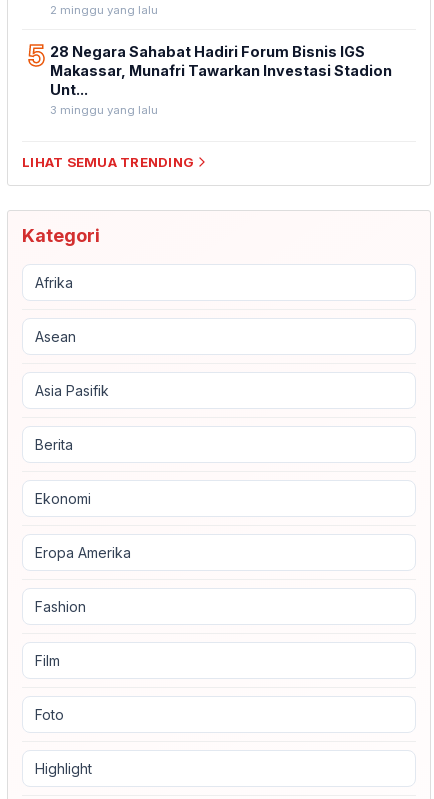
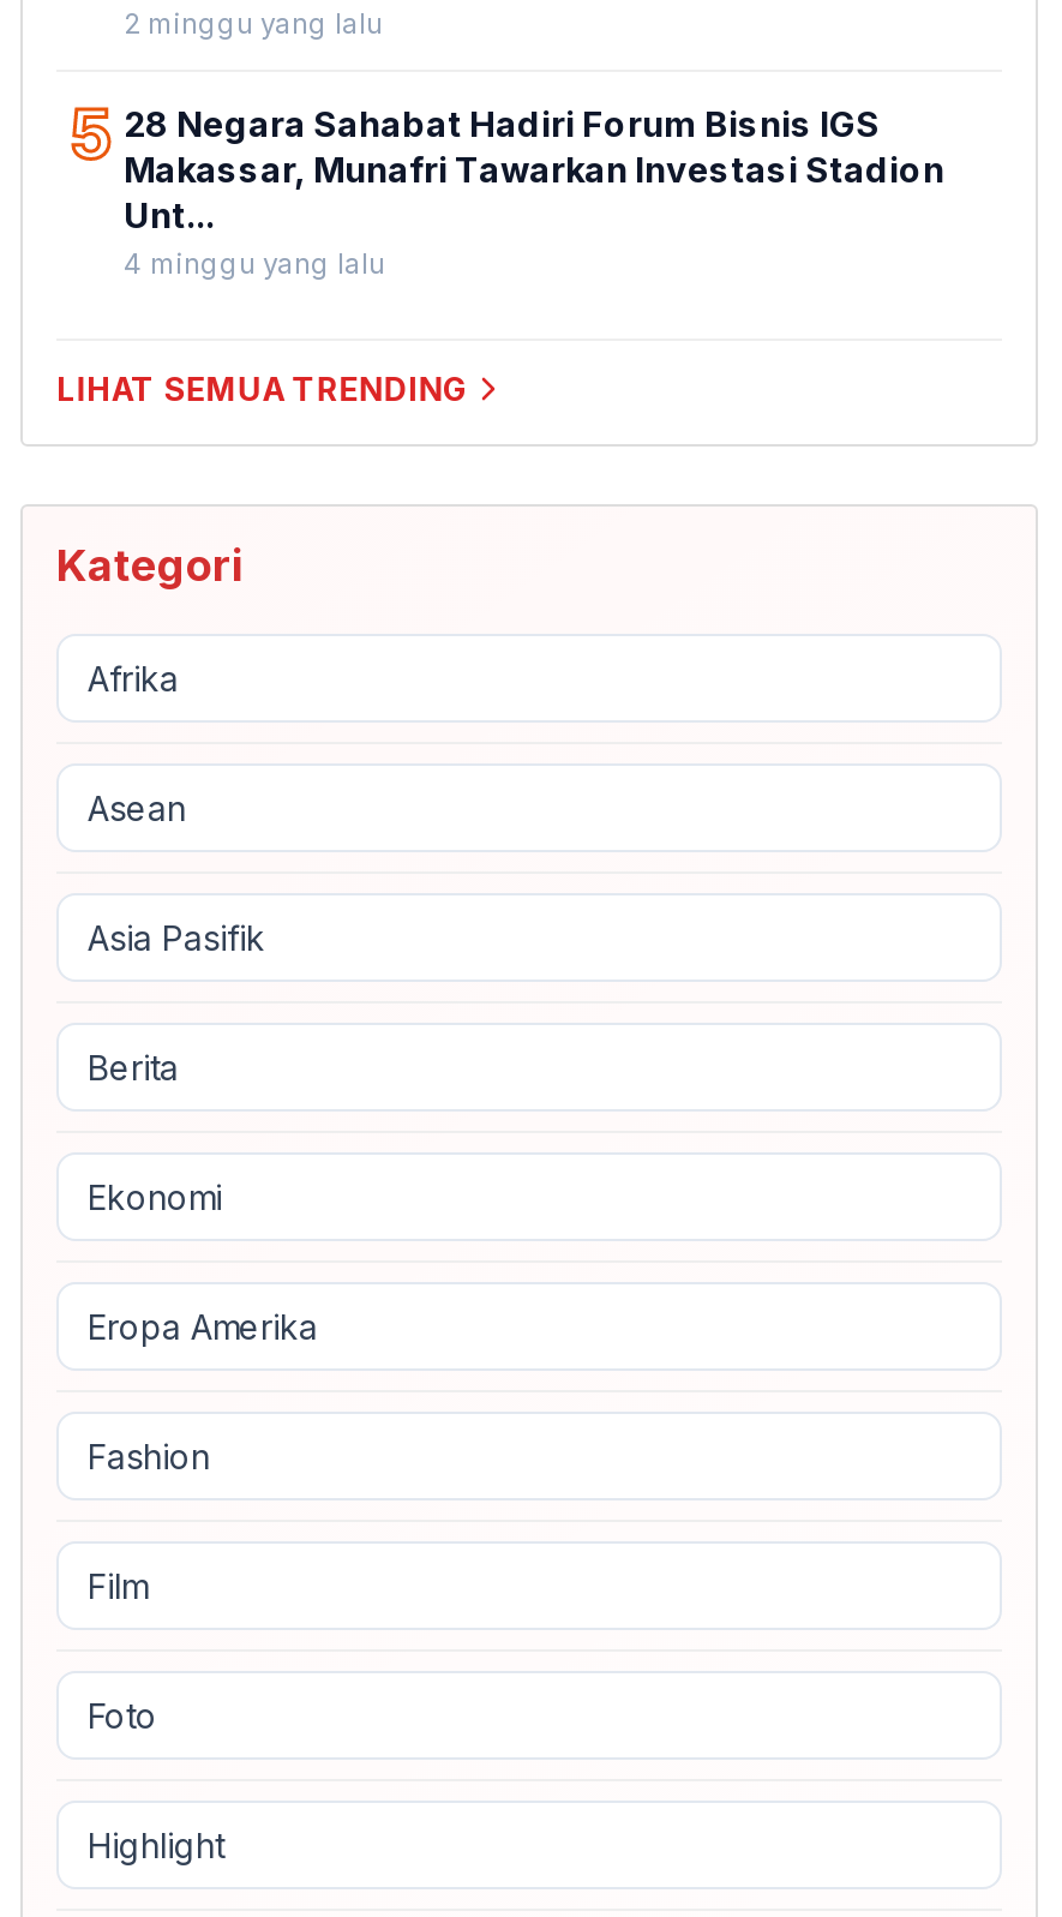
[50,103,158,117] 3 minggu yang lalu -> [124,248,385,281] 4 minggu yang lalu

